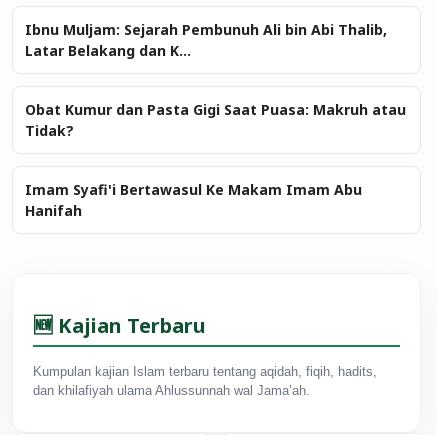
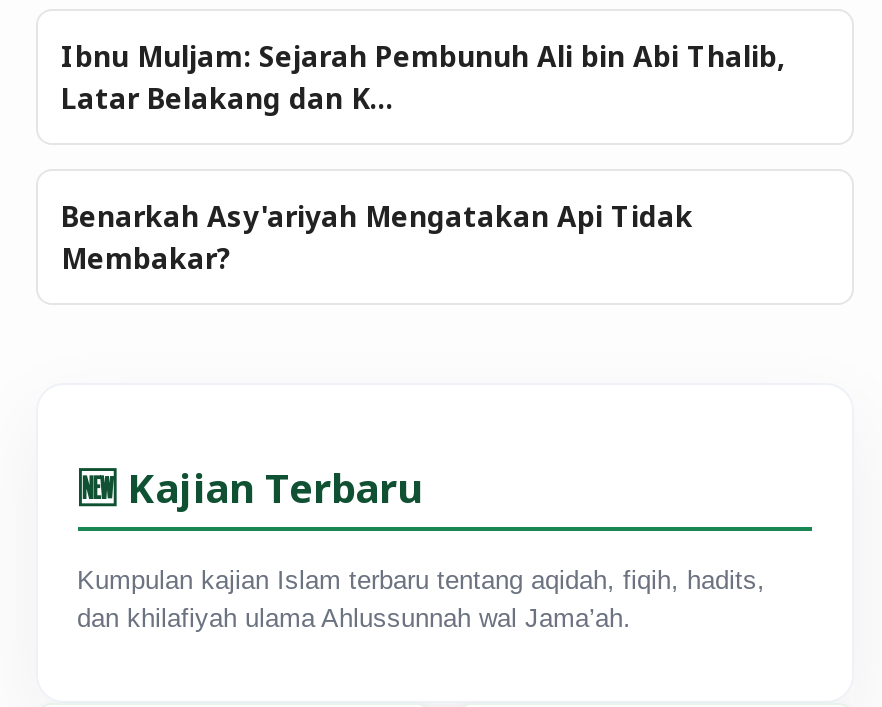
[24,100,405,220] Obat Kumur dan Pasta Gigi Saat Puasa: Makruh atau | Tidak? | Imam Syafi'i Bertawasul Ke Makam Imam Abu | Hanifah -> [61,197,693,277] Benarkah Asy'ariyah Mengatakan Api Tidak | Membakar?

